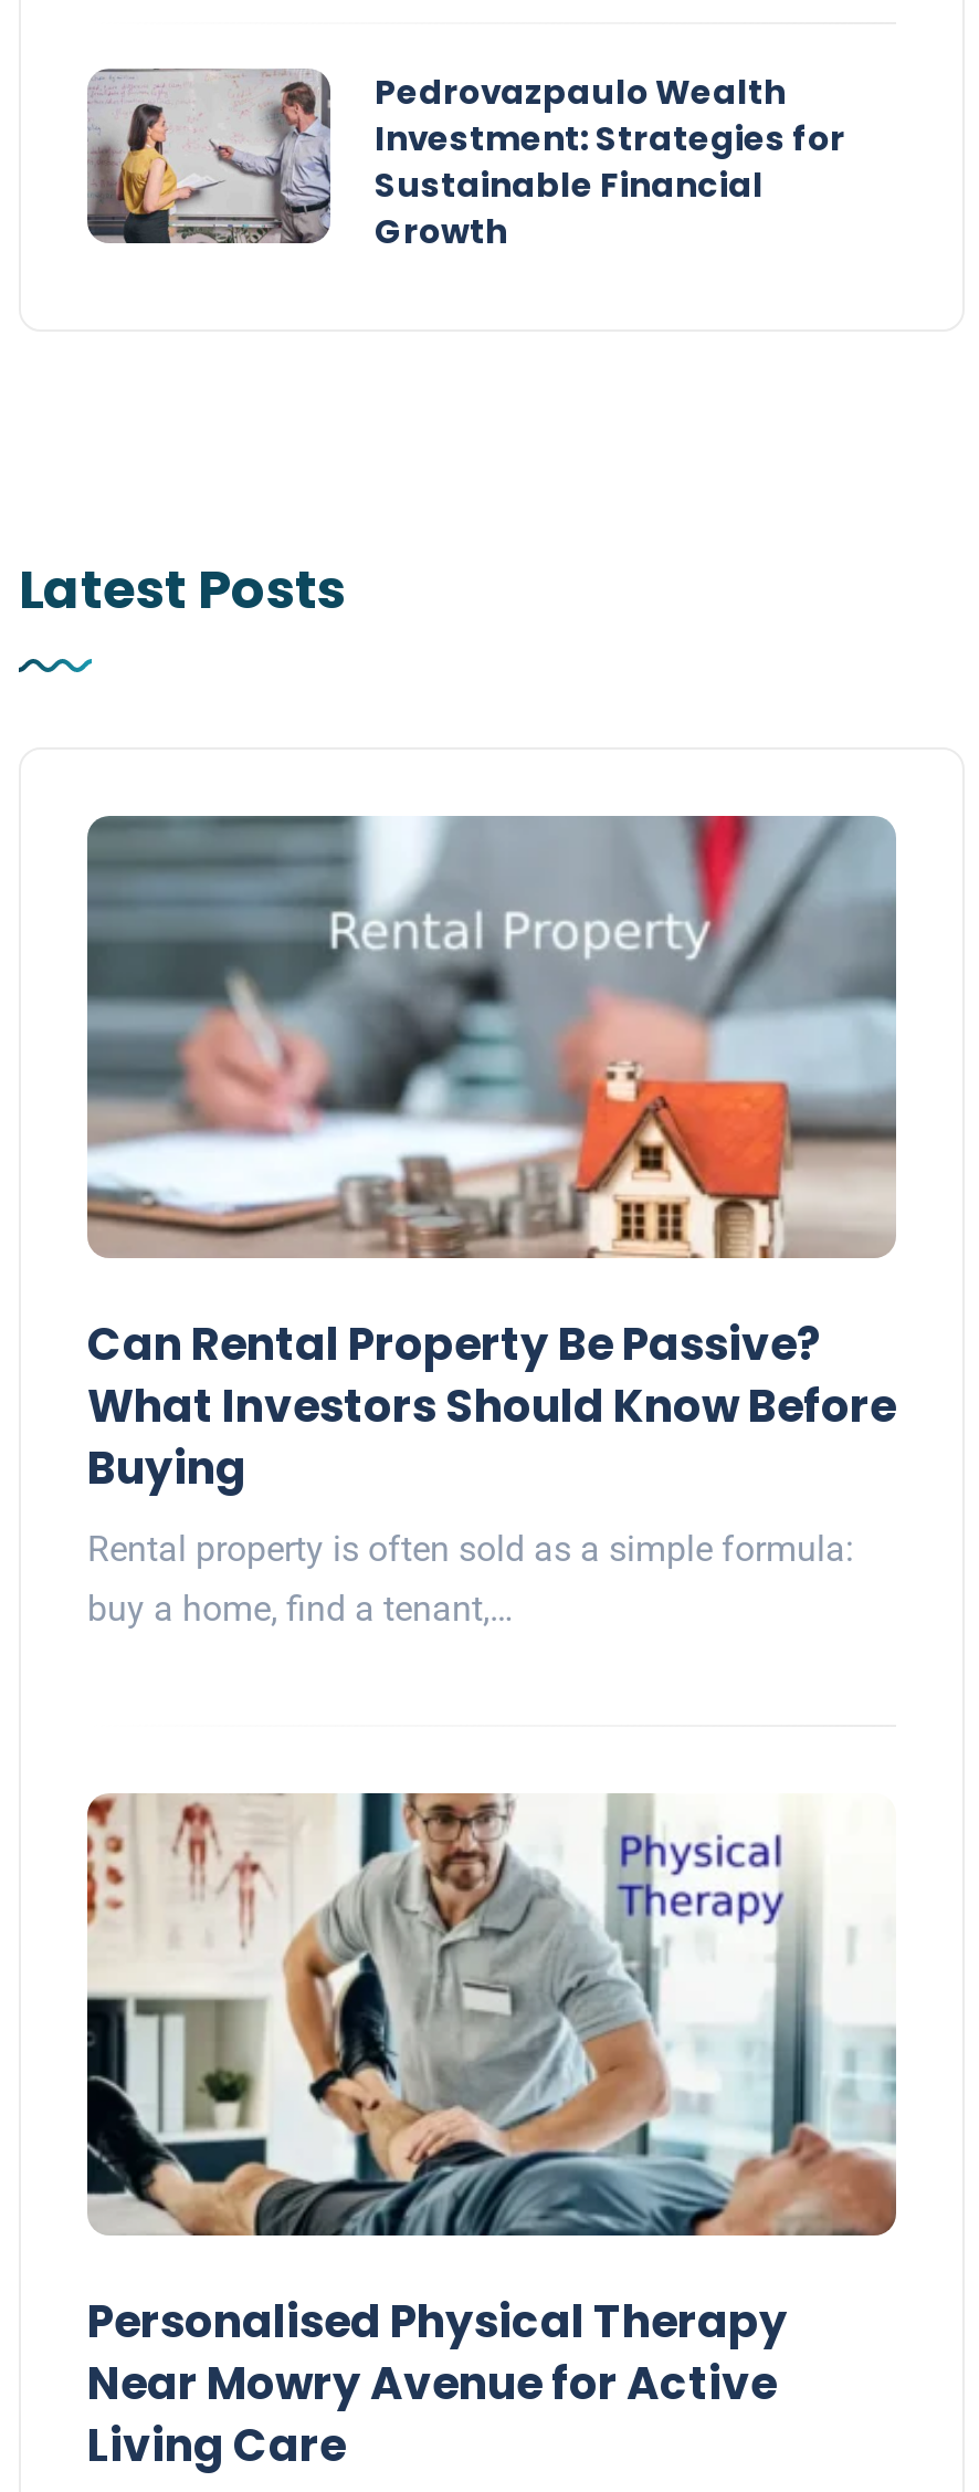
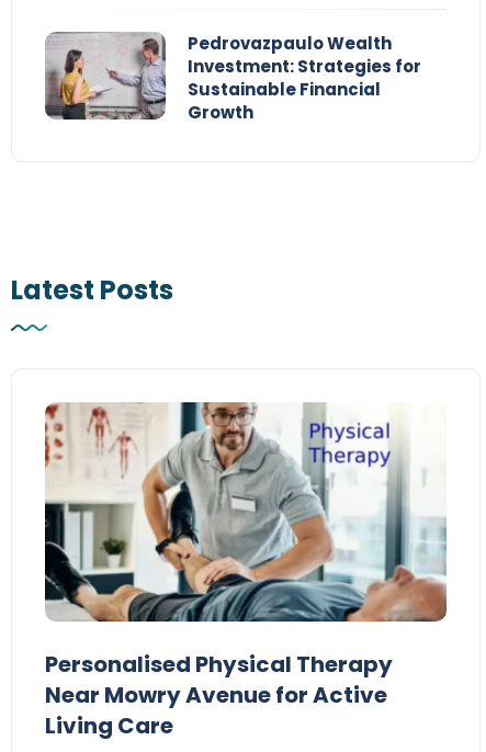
[85,813,898,1630] [image] | Can Rental Property Be Passive? | What Investors Should Know Before | Buying | Rental property is often sold as a simple formula: | buy a home, find a tenant,… -> none

